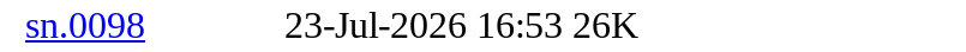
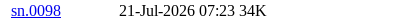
[284,6,640,46] 23-Jul-2026 16:53 26K -> [119,2,267,19] 21-Jul-2026 07:23 34K

